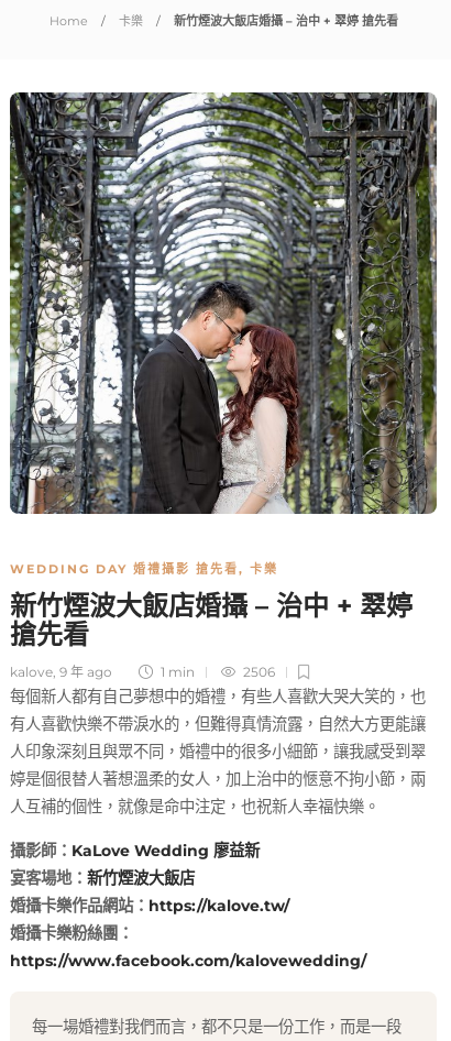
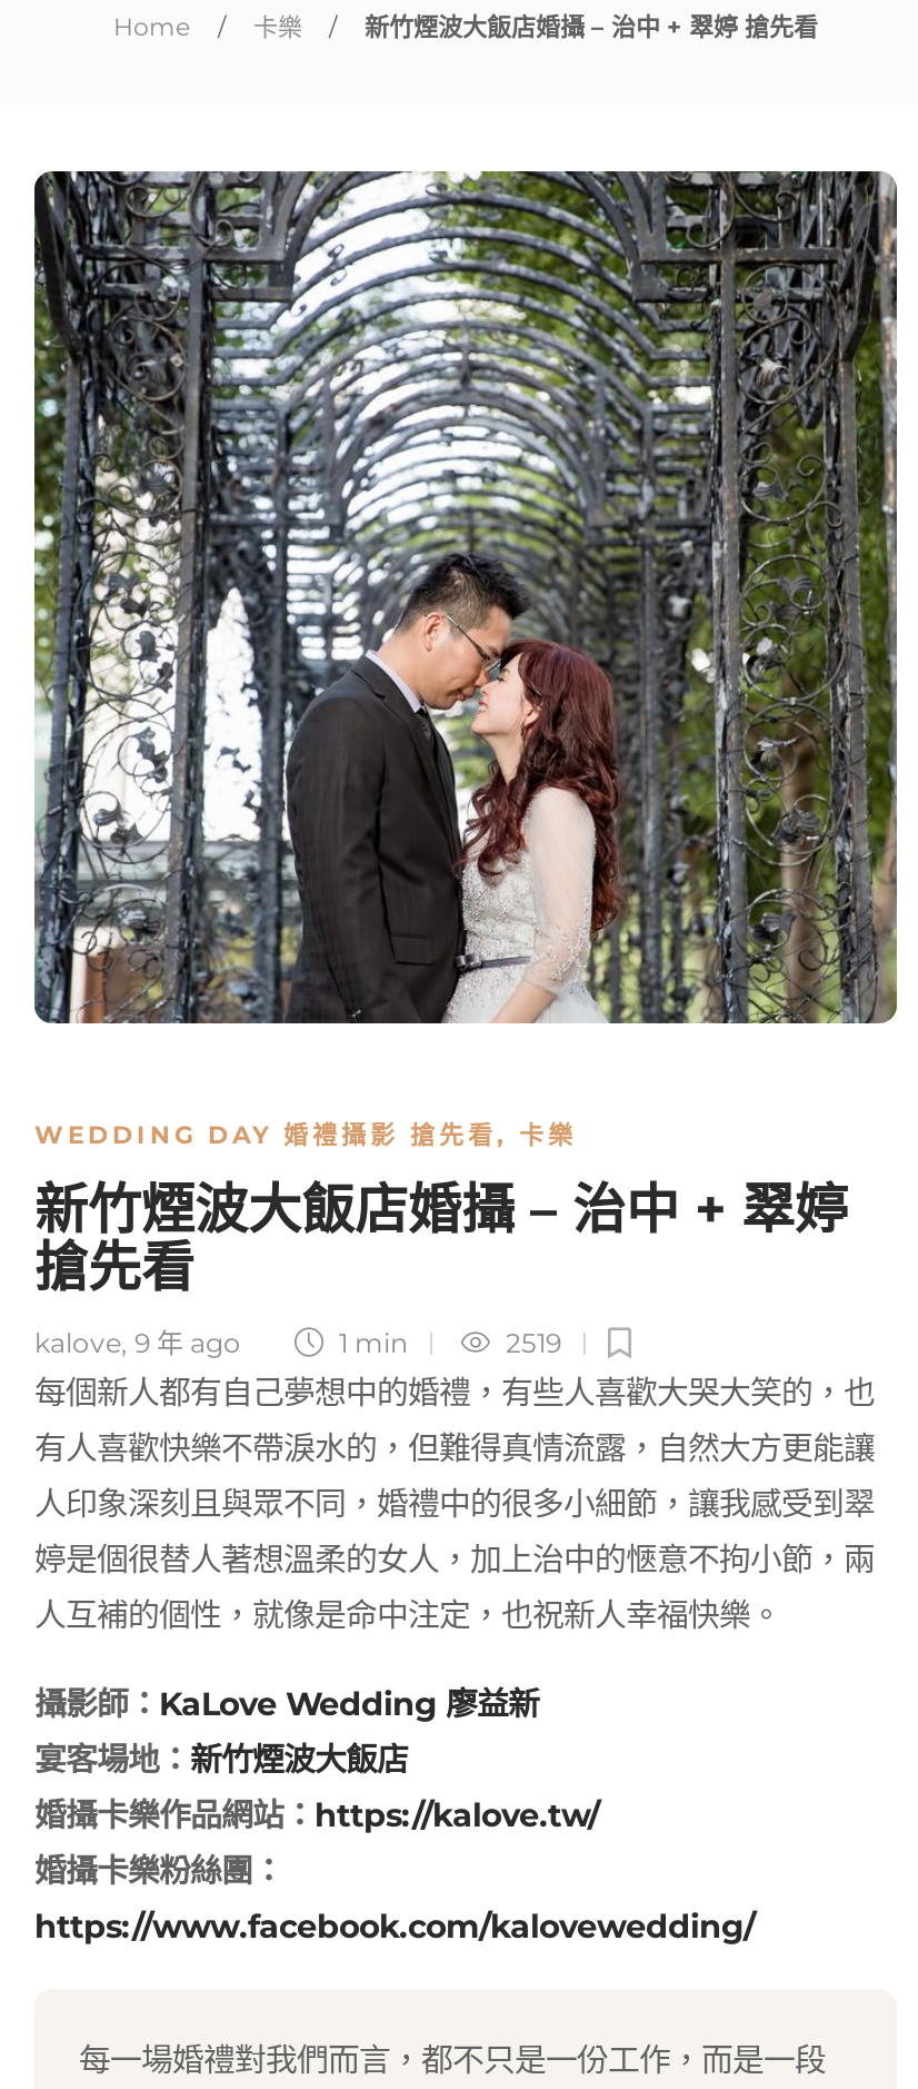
[240,664,275,681] 2506 -> [499,1327,561,1360] 2519

